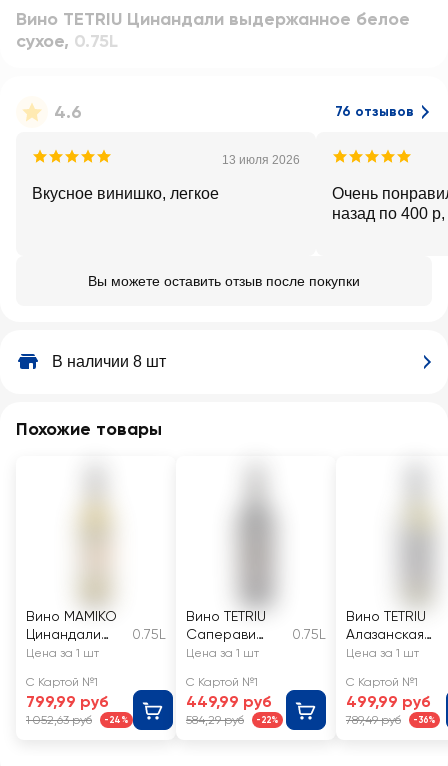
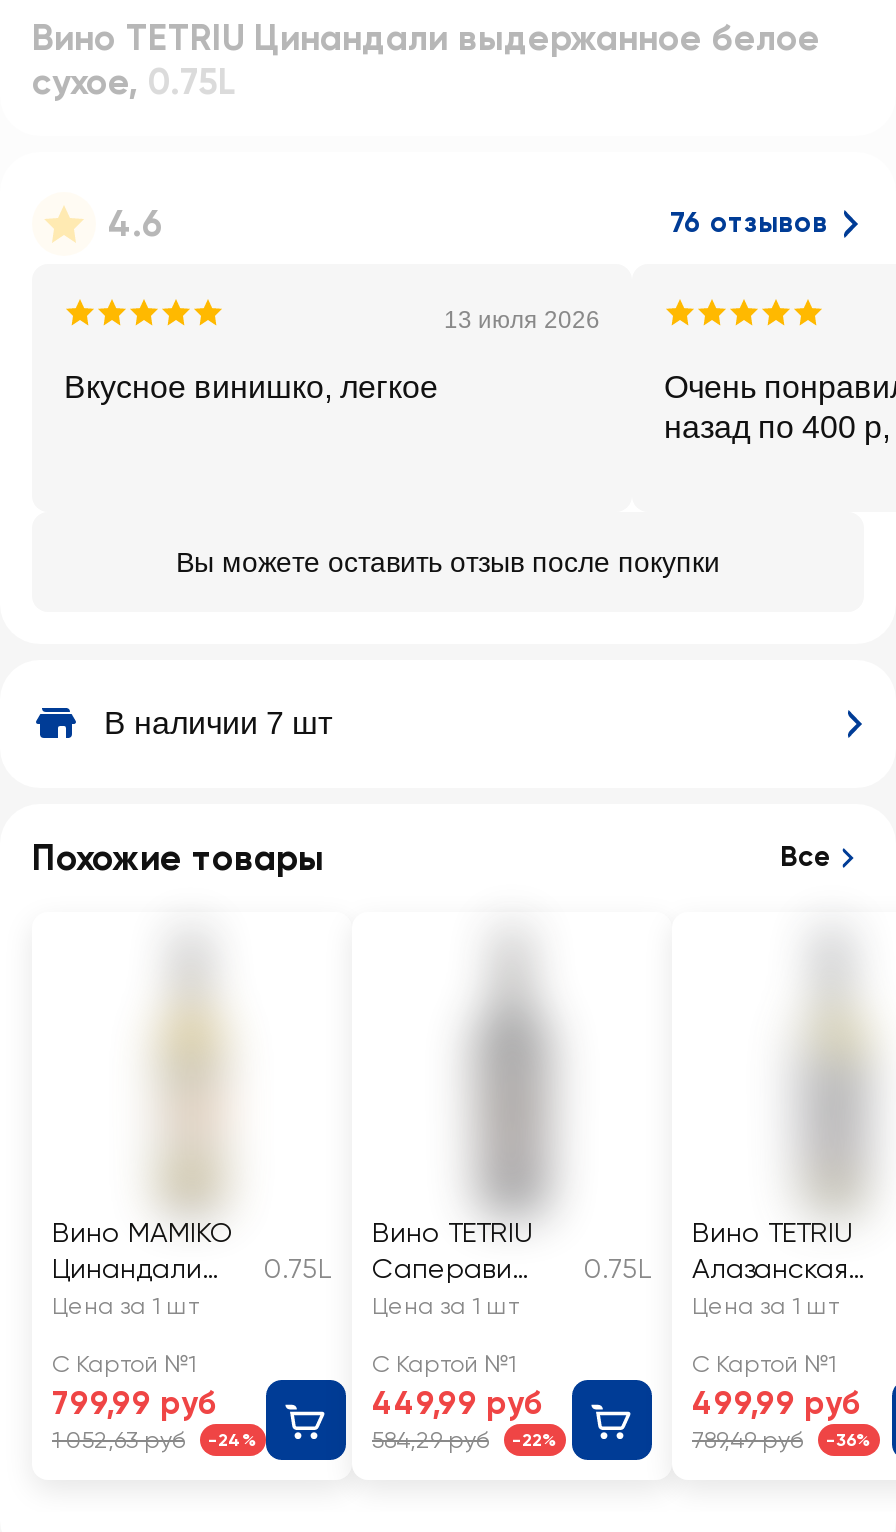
[52,353,166,370] В наличии 8 шт -> [104,706,332,740] В наличии 7 шт
none -> [780,840,832,874] Все

